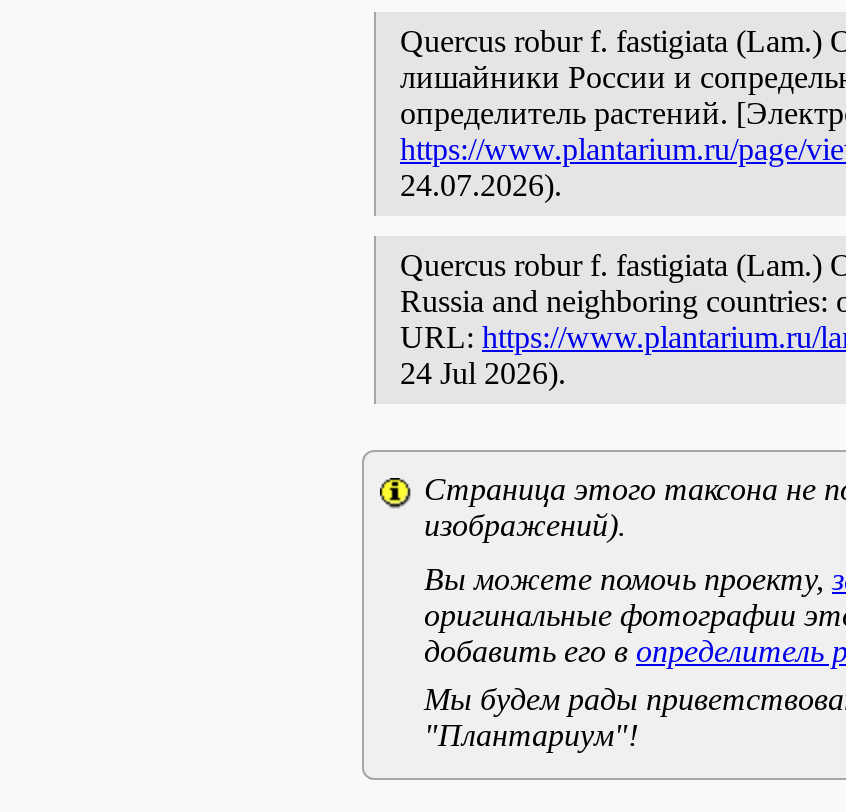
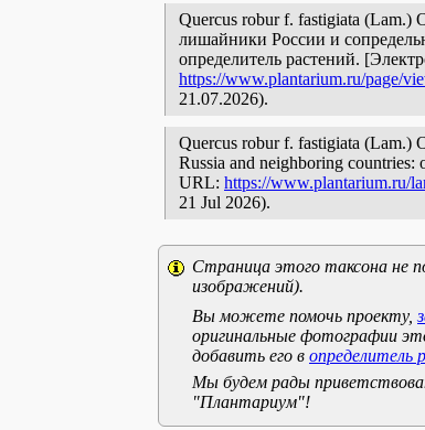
[400,168,562,202] 24.07.2026). -> [179,89,268,108] 21.07.2026).
[400,356,566,390] 24 Jul 2026). -> [179,193,270,212] 21 Jul 2026).

